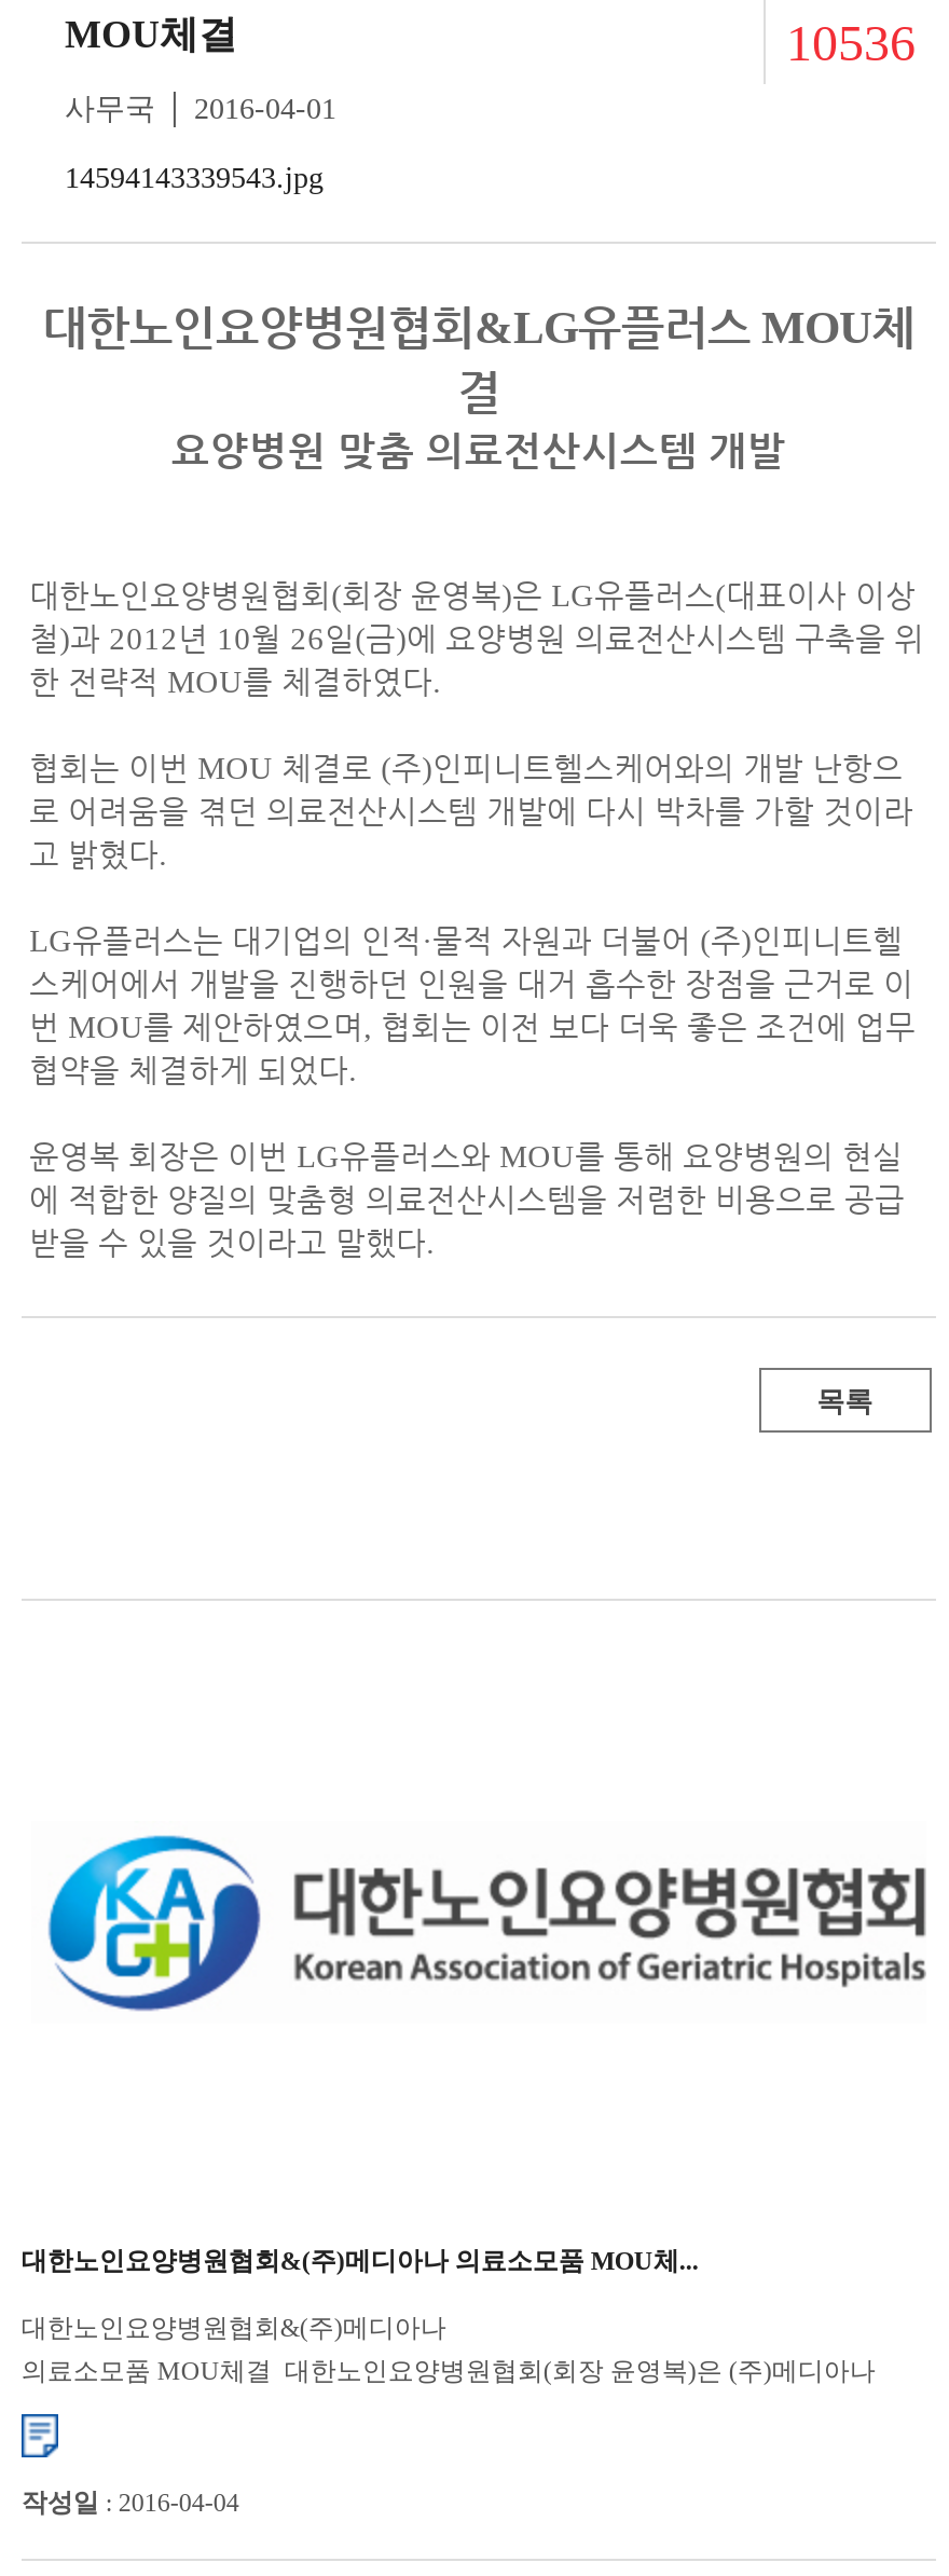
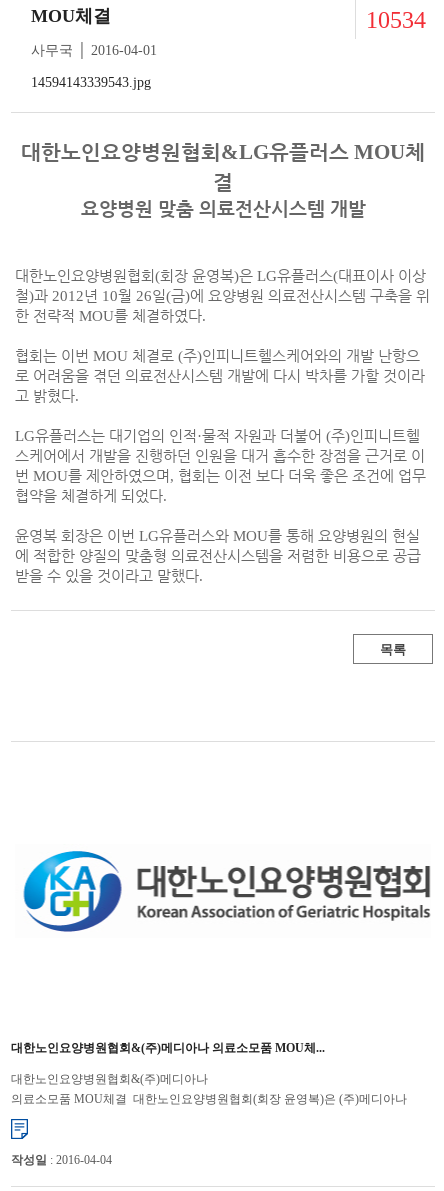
[786,15,916,71] 10536 -> [365,7,425,33] 10534

